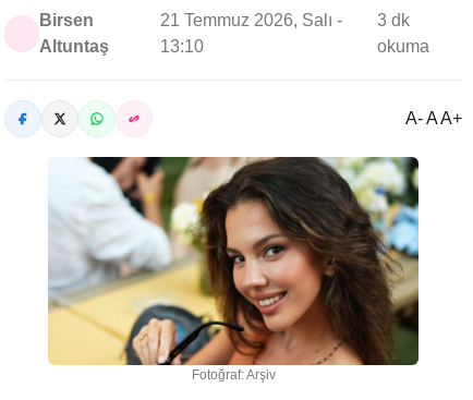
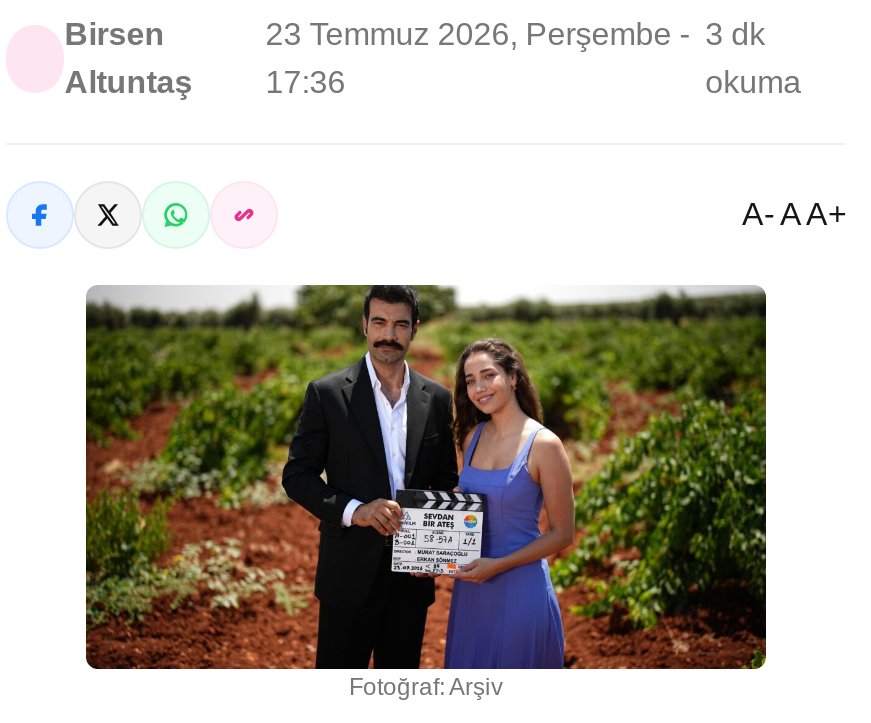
[160,11,342,29] 21 Temmuz 2026, Salı - -> [265,17,689,51] 23 Temmuz 2026, Perşembe -
[160,37,204,56] 13:10 -> [265,65,345,99] 17:36
[48,156,420,366] [image] -> [84,283,768,671] [image]

